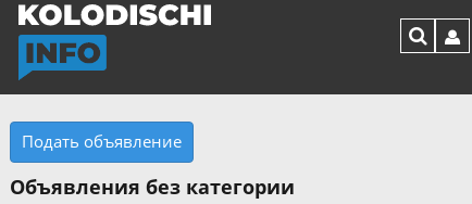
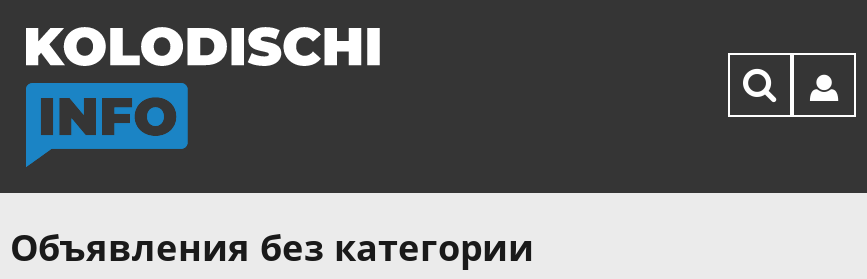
[22,130,182,152] Подать объявление -> none

